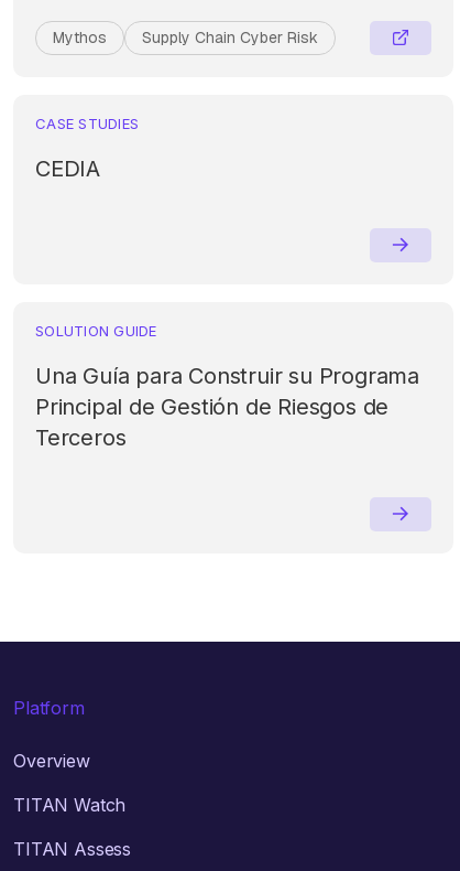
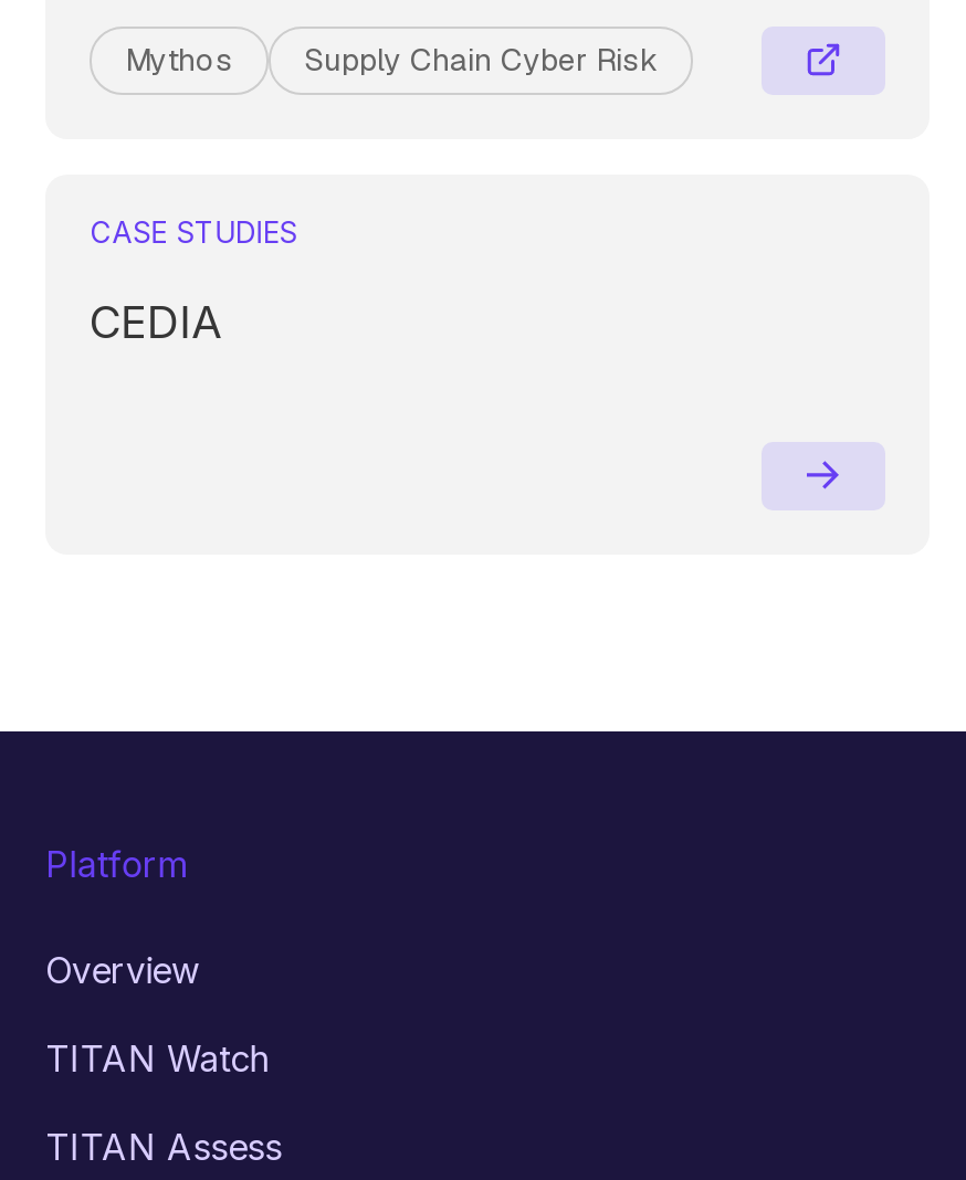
[35,322,419,451] SOLUTION GUIDE | Una Guía para Construir su Programa | Principal de Gestión de Riesgos de | Terceros -> none

